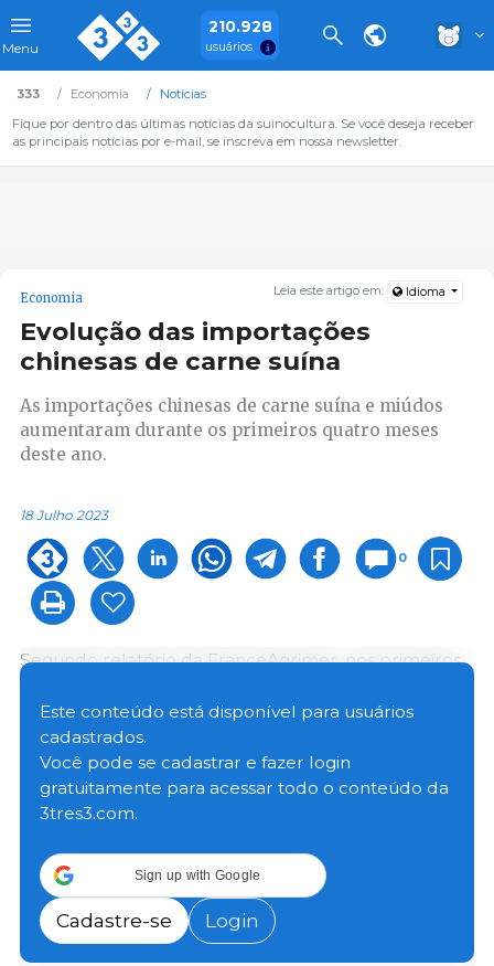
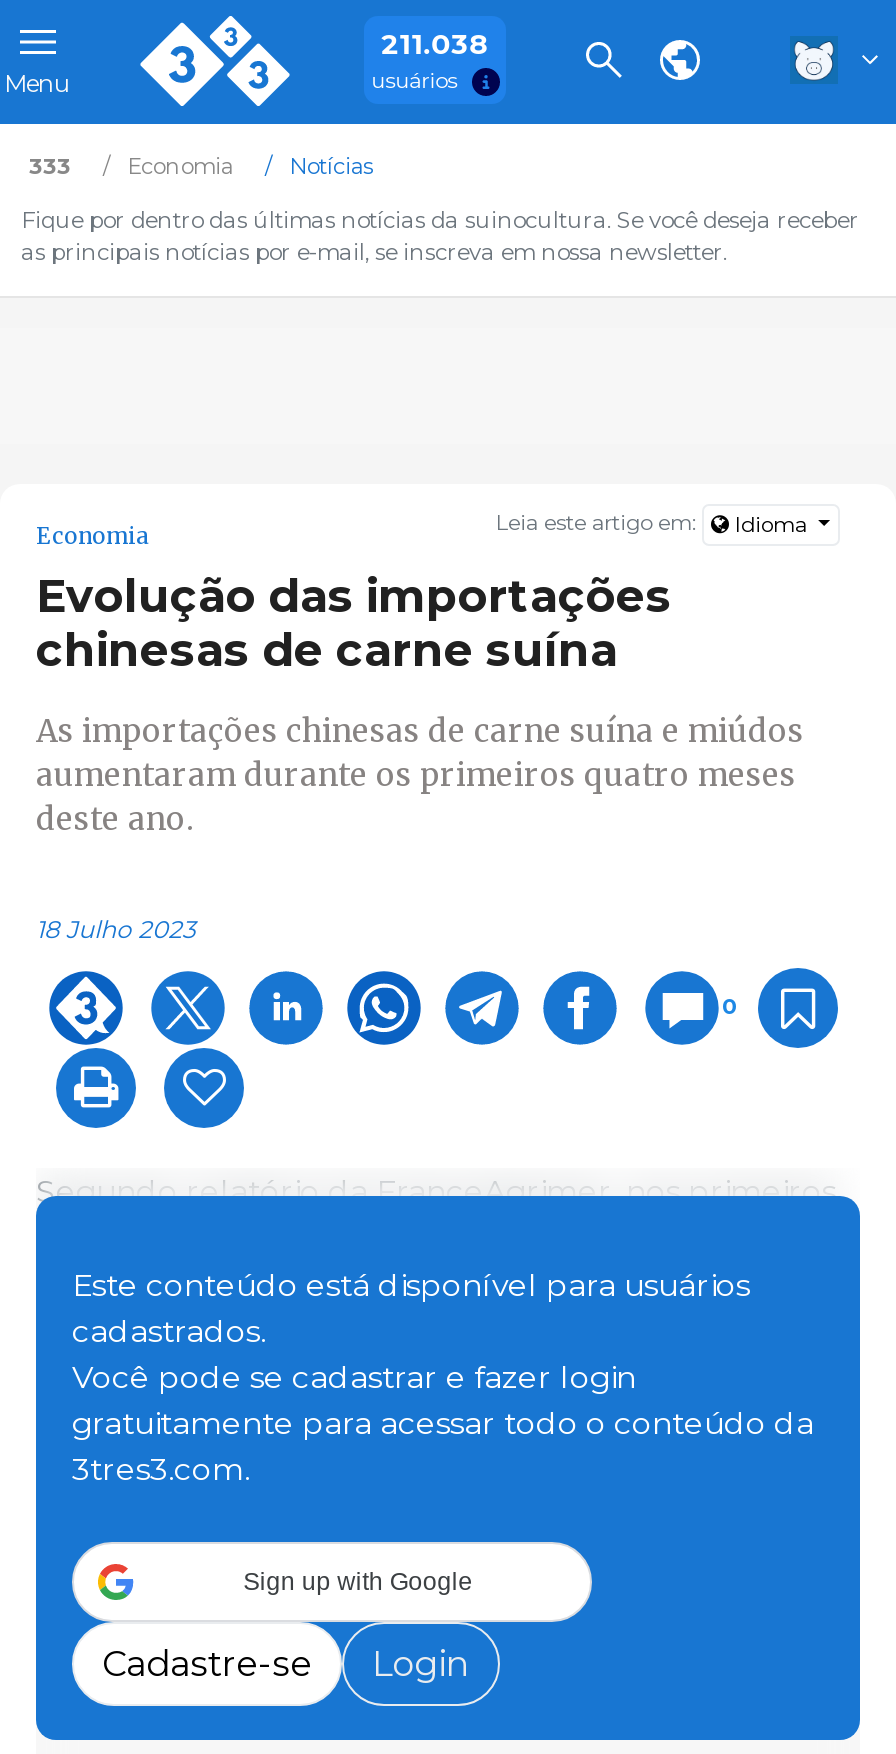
[208,16,272,36] 210.928 -> [381,25,489,61] 211.038

